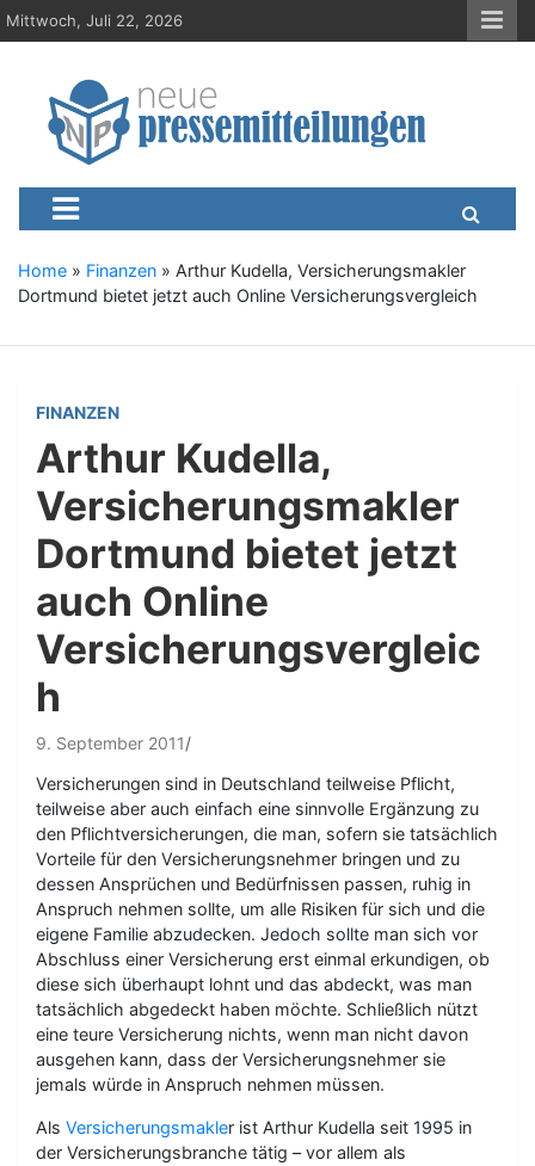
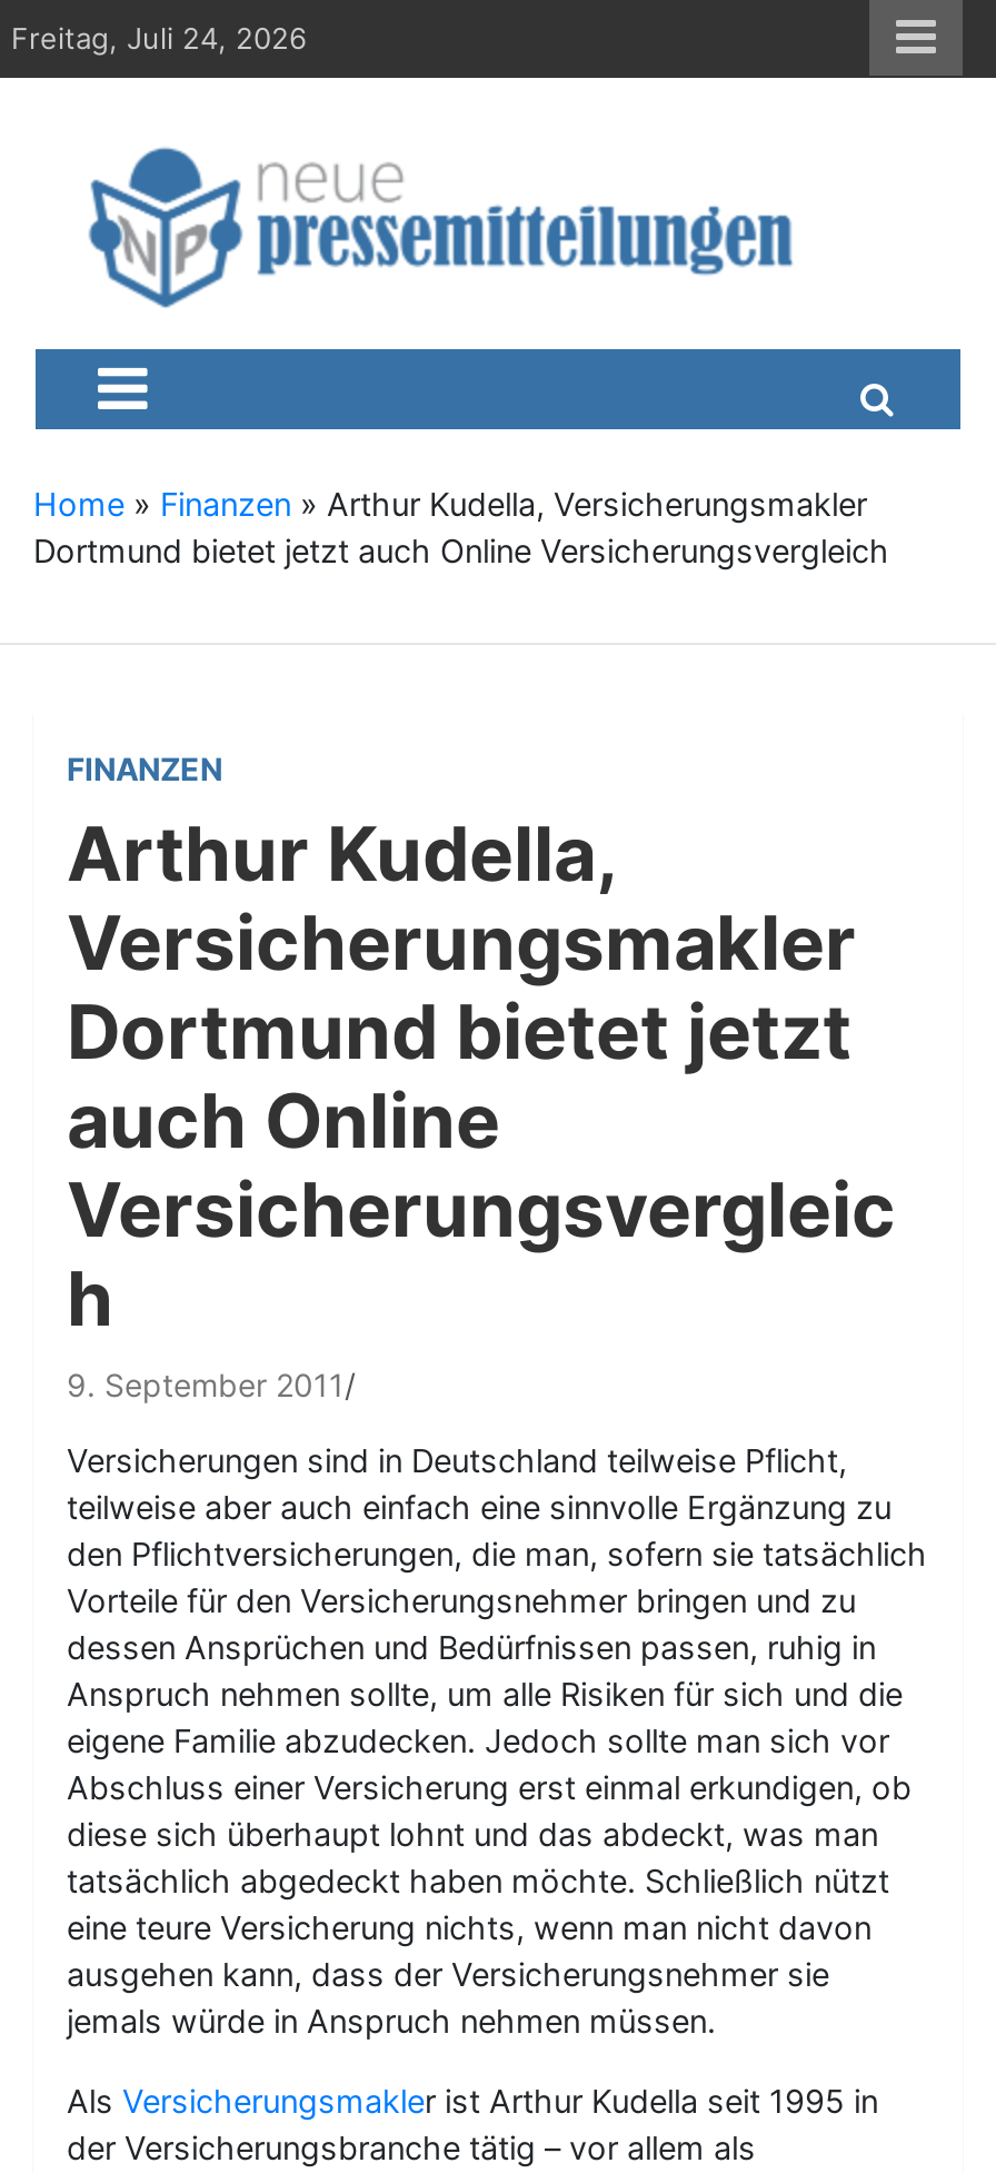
[6,11,183,30] Mittwoch, Juli 22, 2026 -> [11,20,307,56] Freitag, Juli 24, 2026

